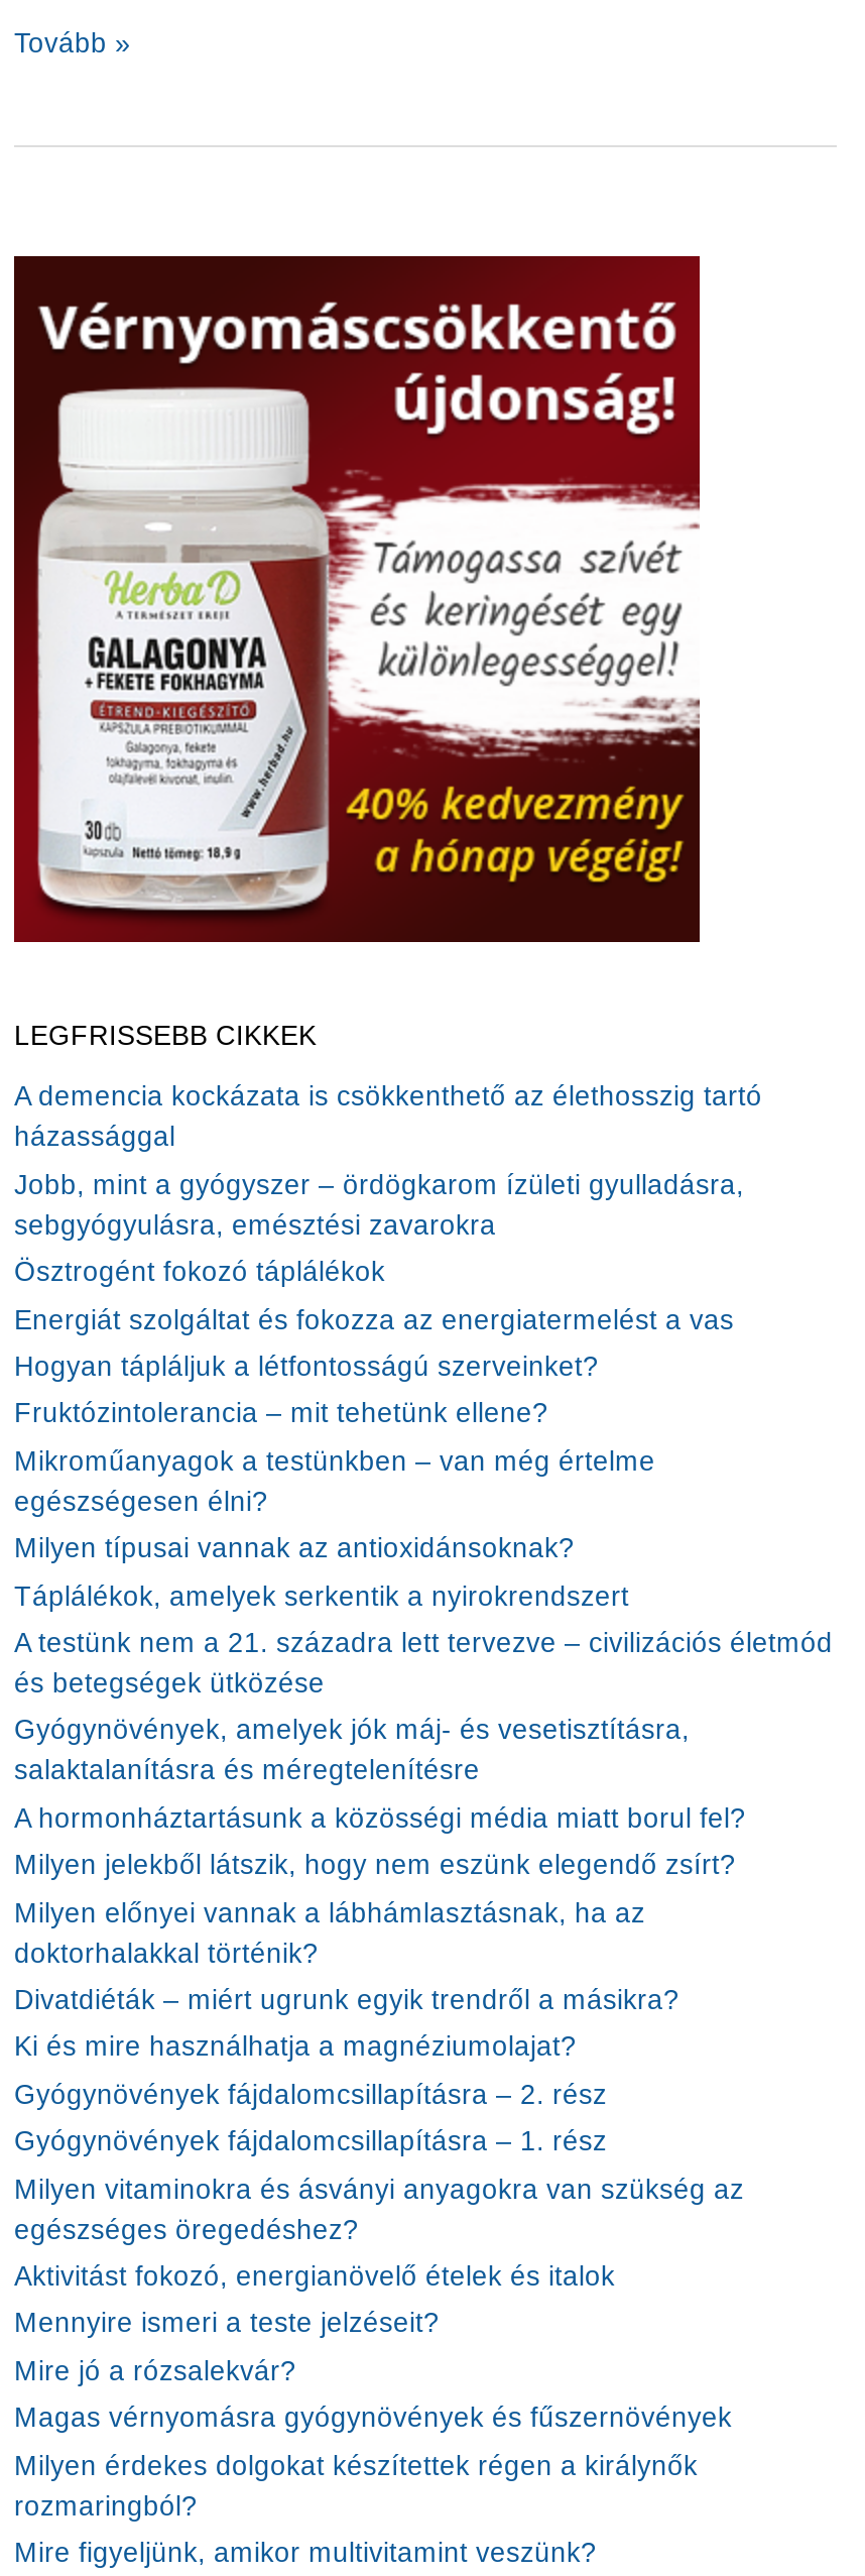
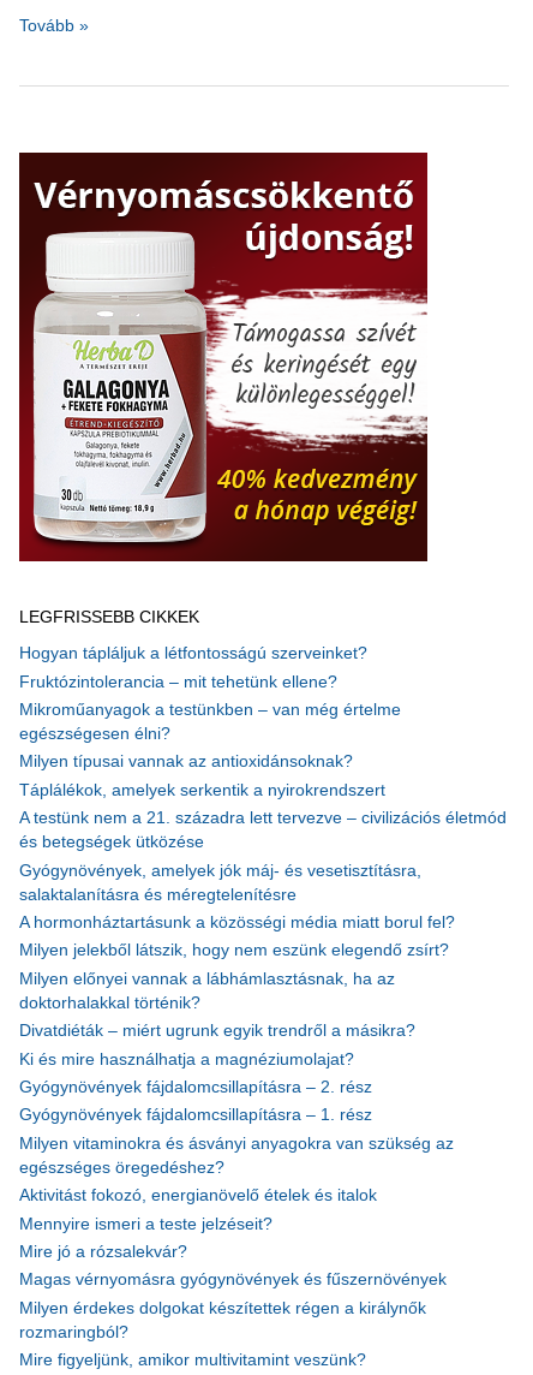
[14,1082,762,1334] A demencia kockázata is csökkenthető az élethosszig tartó | házassággal | Jobb, mint a gyógyszer – ördögkarom ízületi gyulladásra, | sebgyógyulásra, emésztési zavarokra | Ösztrogént fokozó táplálékok | Energiát szolgáltat és fokozza az energiatermelést a vas -> none

